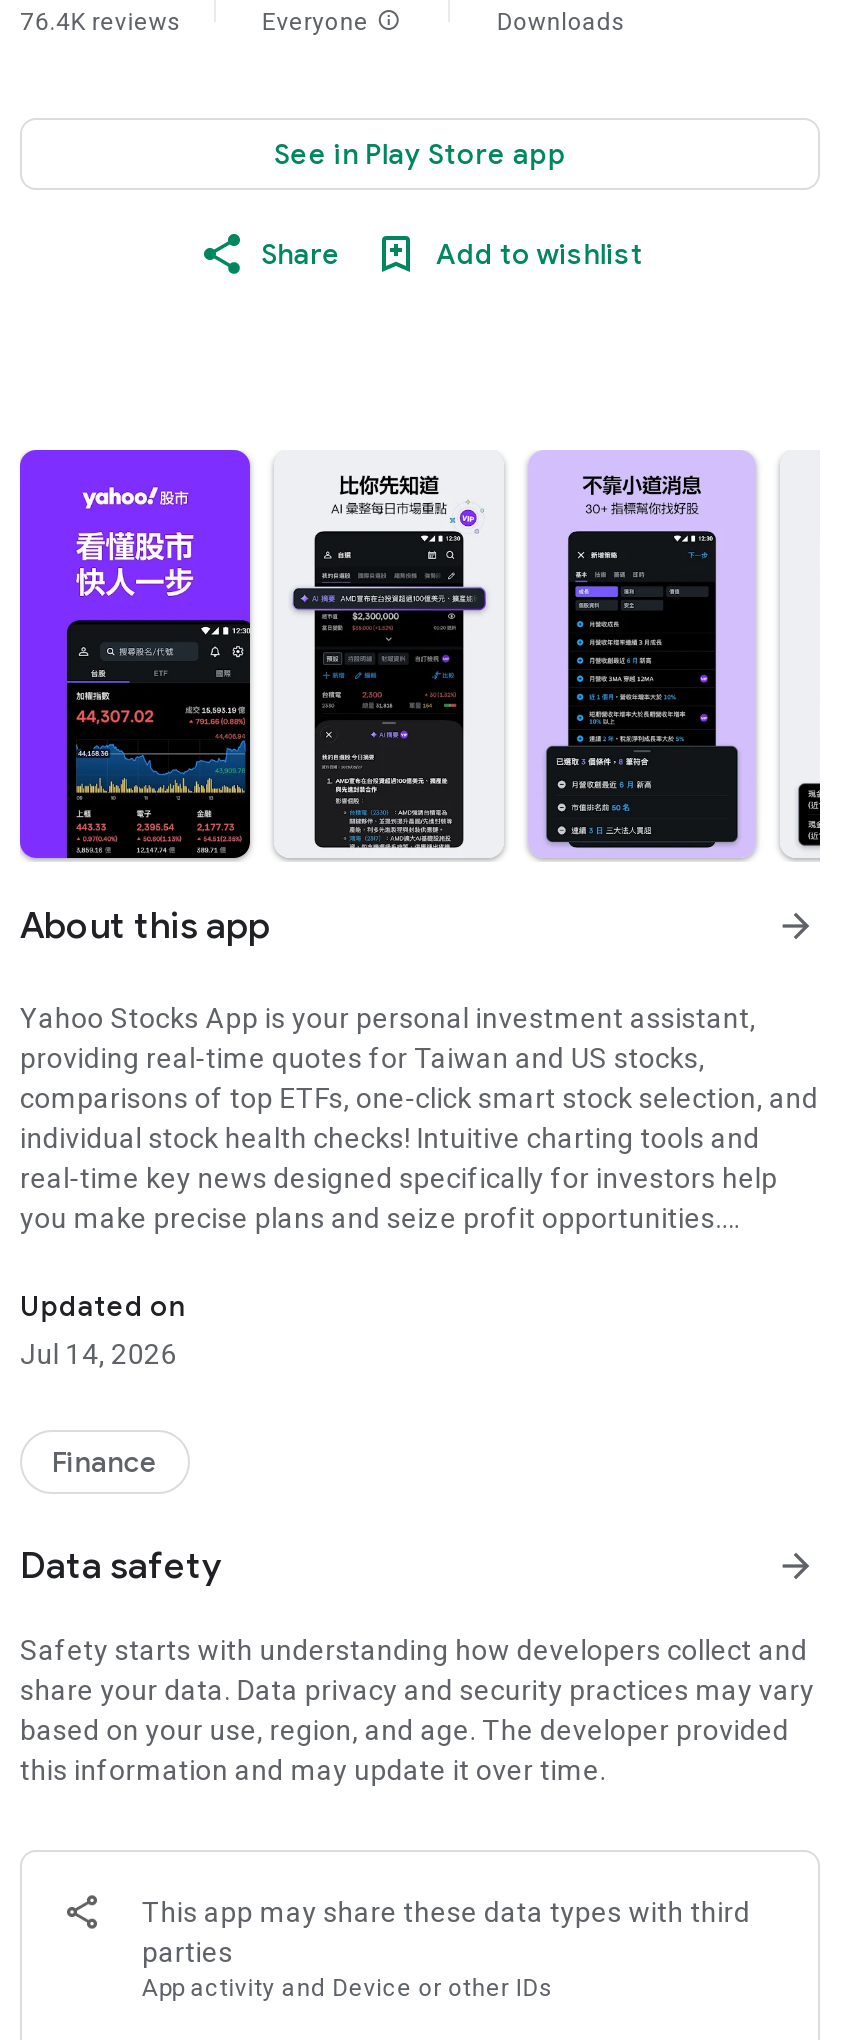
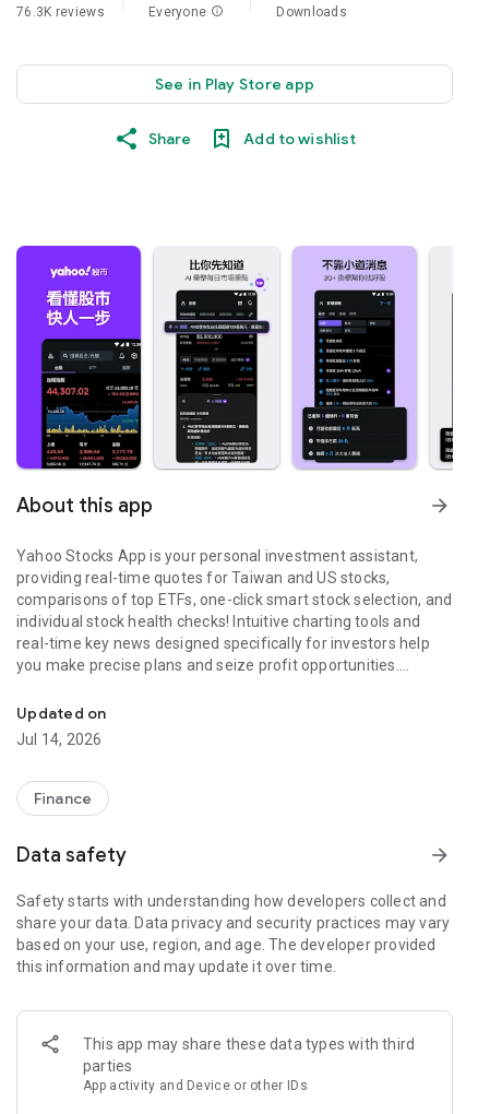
[20,8,182,36] 76.4K reviews -> [16,4,105,20] 76.3K reviews

